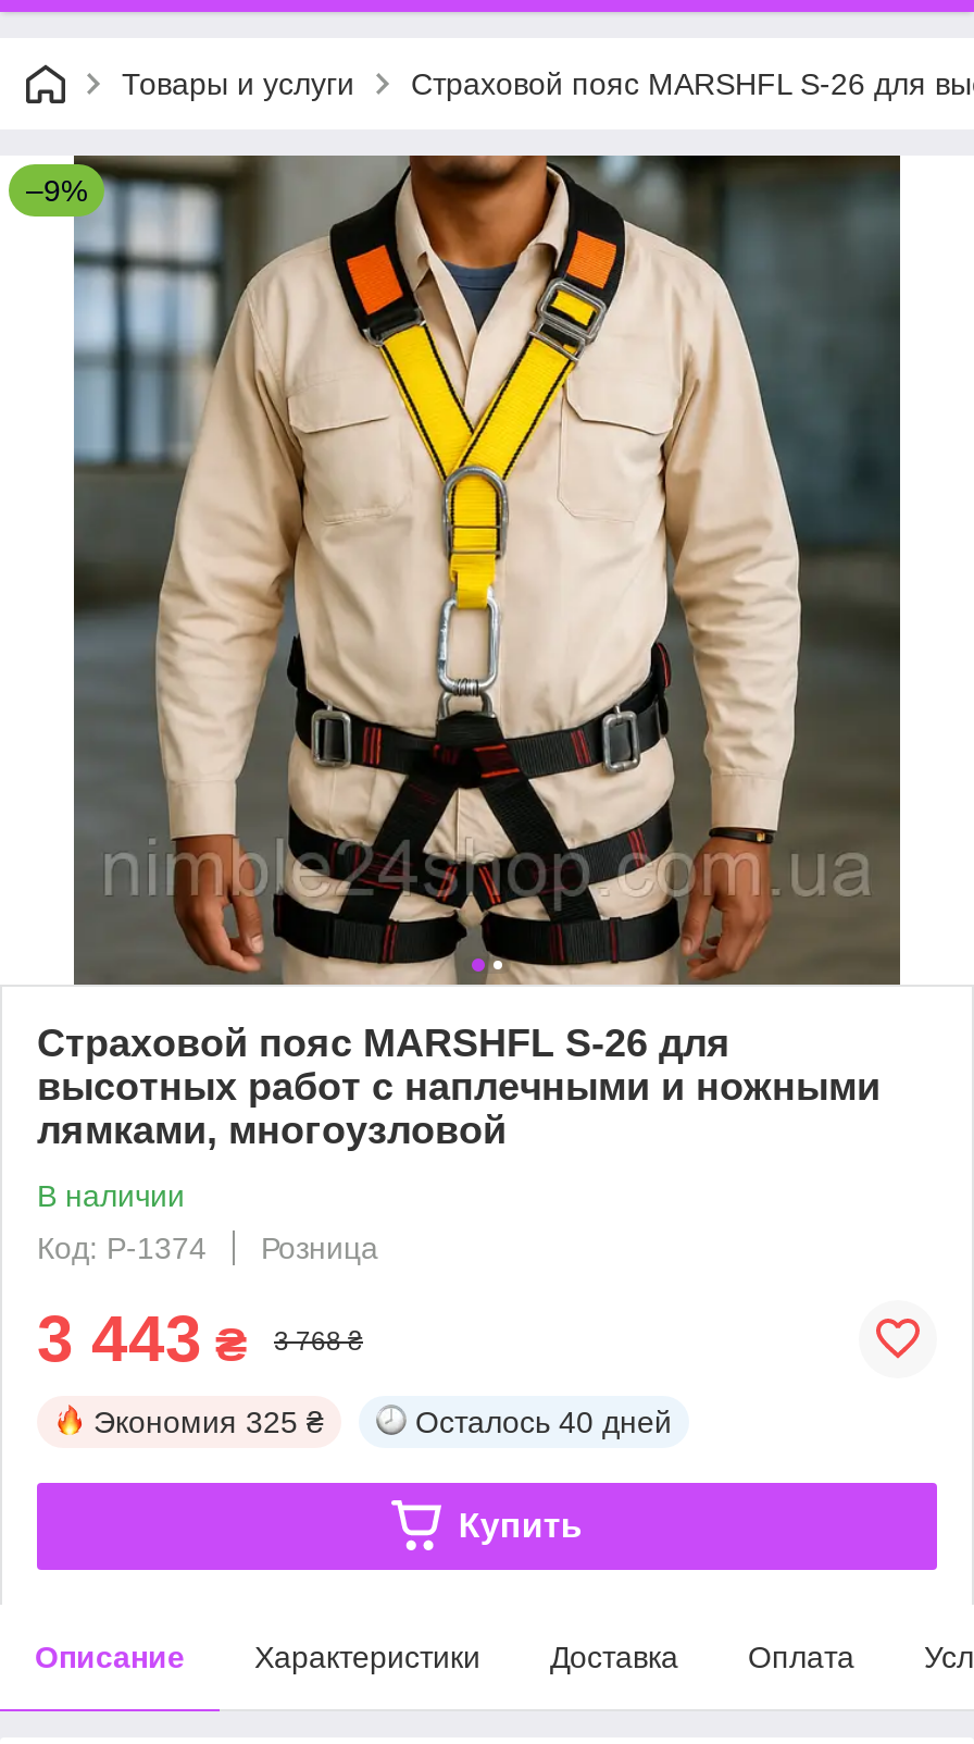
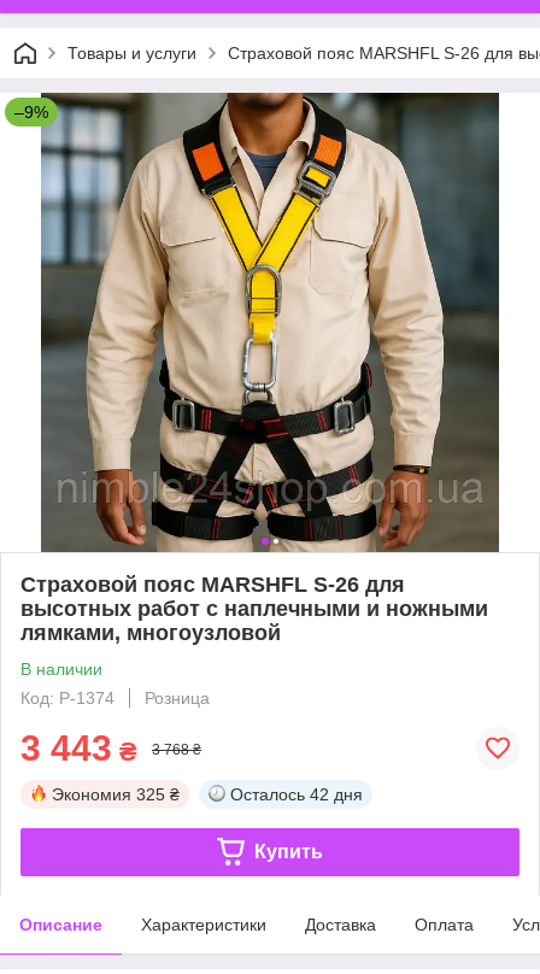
[415,1404,672,1439] Осталось 40 дней -> [230,785,363,804] Осталось 42 дня

